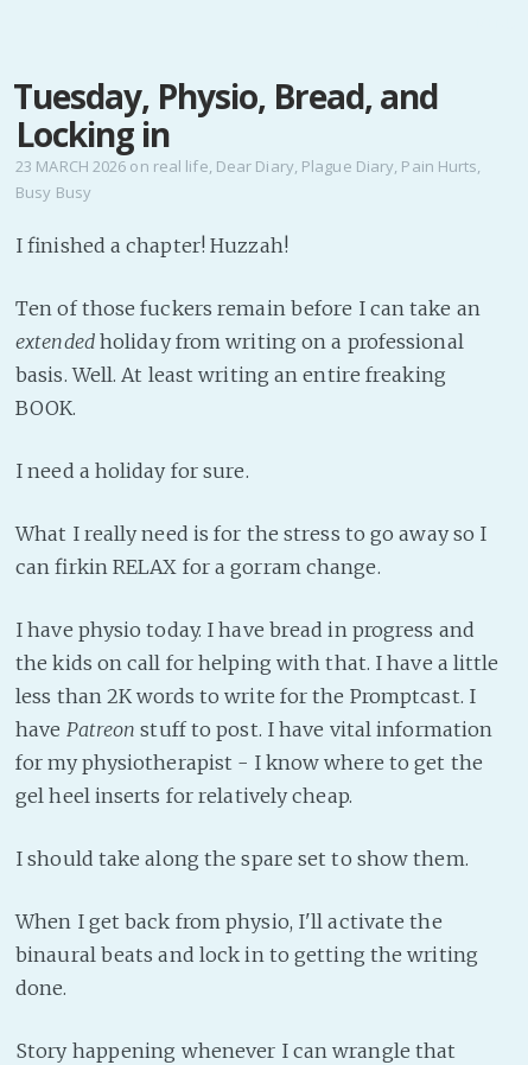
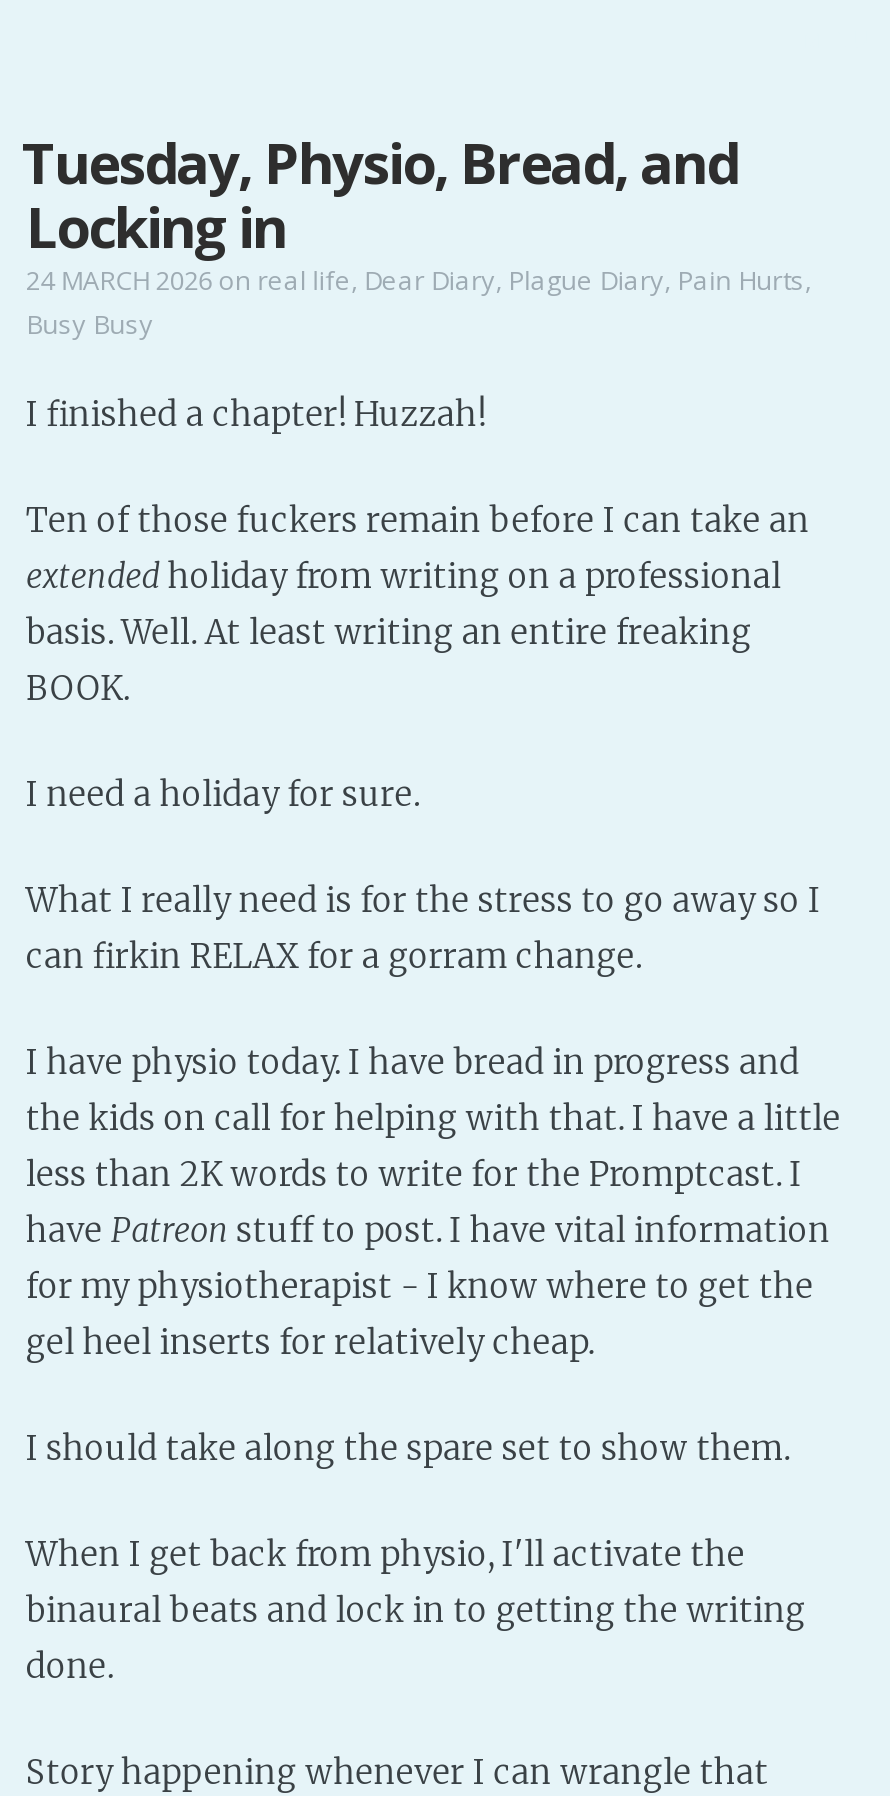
[15,155,481,177] 23 MARCH 2026on real life, Dear Diary, Plague Diary, Pain Hurts, -> [26,262,811,298] 24 MARCH 2026on real life, Dear Diary, Plague Diary, Pain Hurts,

